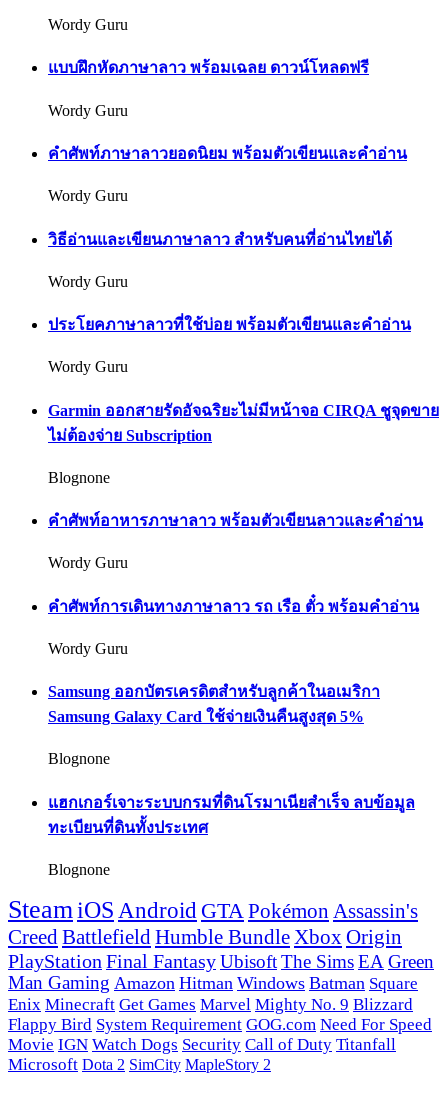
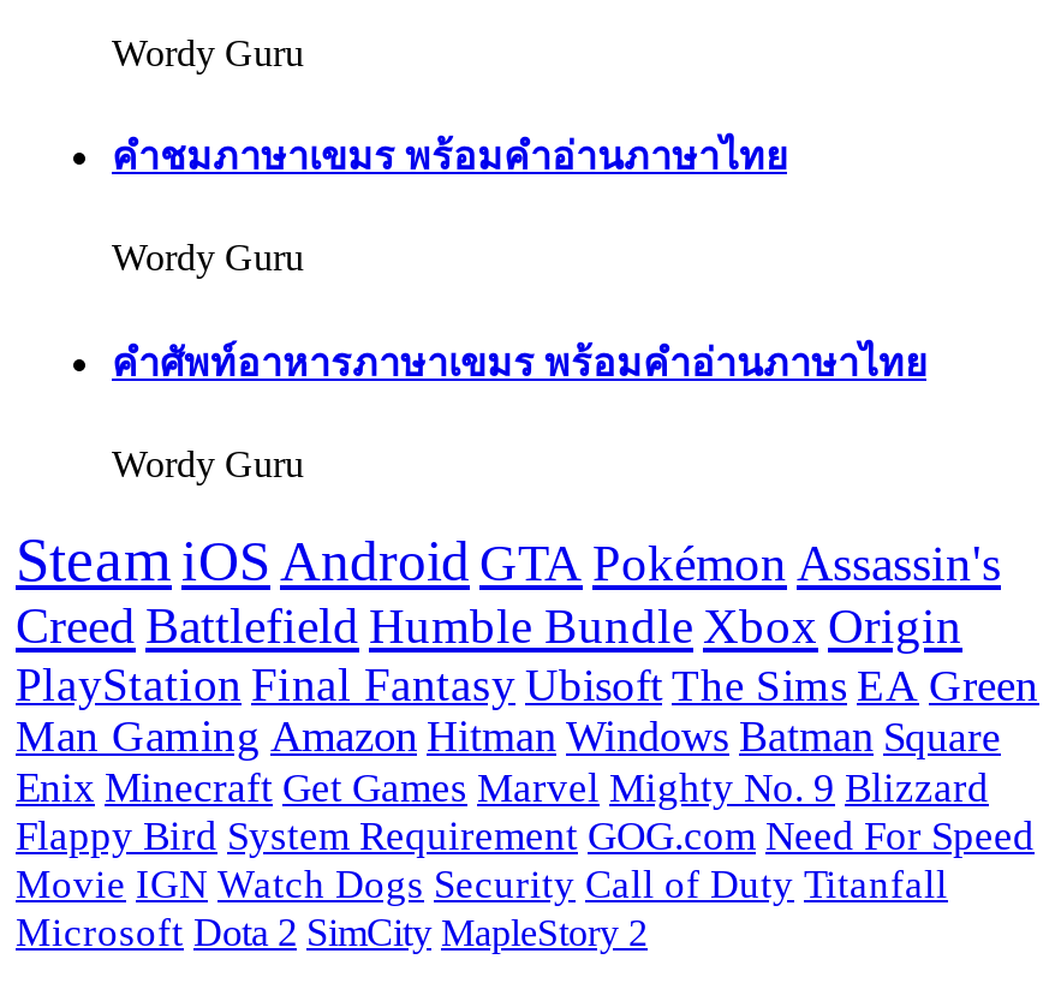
[48,59,369,76] แบบฝึกหัดภาษาลาว พร้อมเฉลย ดาวน์โหลดฟรี -> [112,136,787,177] คำชมภาษาเขมร พร้อมคำอ่านภาษาไทย
[48,145,407,162] คำศัพท์ภาษาลาวยอดนิยม พร้อมตัวเขียนและคำอ่าน -> [112,341,926,382] คำศัพท์อาหารภาษาเขมร พร้อมคำอ่านภาษาไทย
[48,230,439,878] วิธีอ่านและเขียนภาษาลาว สำหรับคนที่อ่านไทยได้ | Wordy Guru | ประโยคภาษาลาวที่ใช้บ่อย พร้อมตัวเขียนและคำอ่าน | Wordy Guru | Garmin ออกสายรัดอัจฉริยะไม่มีหน้าจอ CIRQA ชูจุดขาย | ไม่ต้องจ่าย Subscription | Blognone | คำศัพท์อาหารภาษาลาว พร้อมตัวเขียนลาวและคำอ่าน | Wordy Guru | คำศัพท์การเดินทางภาษาลาว รถ เรือ ตั๋ว พร้อมคำอ่าน | Wordy Guru | Samsung ออกบัตรเครดิตสำหรับลูกค้าในอเมริกา | Samsung Galaxy Card ใช้จ่ายเงินคืนสูงสุด 5% | Blognone | แฮกเกอร์เจาะระบบกรมที่ดินโรมาเนียสำเร็จ ลบข้อมูล | ทะเบียนที่ดินทั้งประเทศ | Blognone -> none

